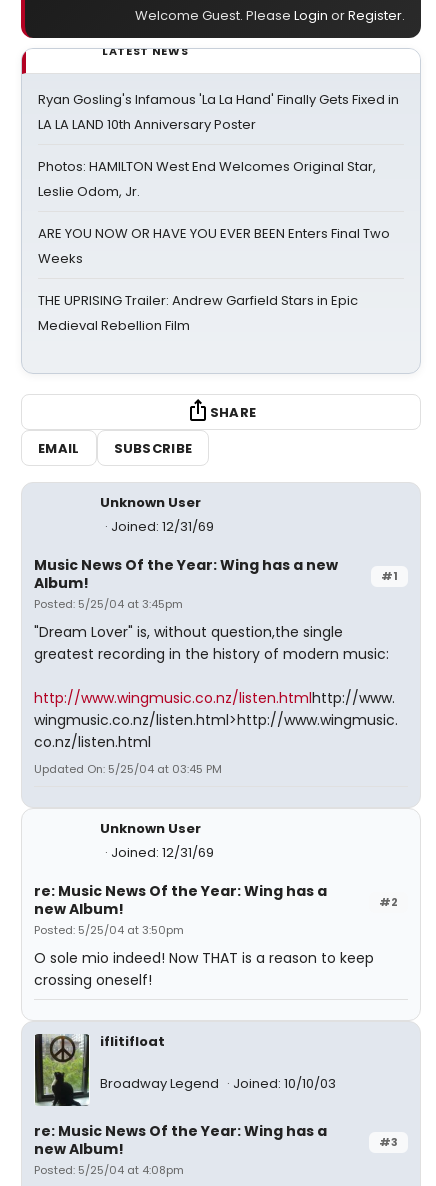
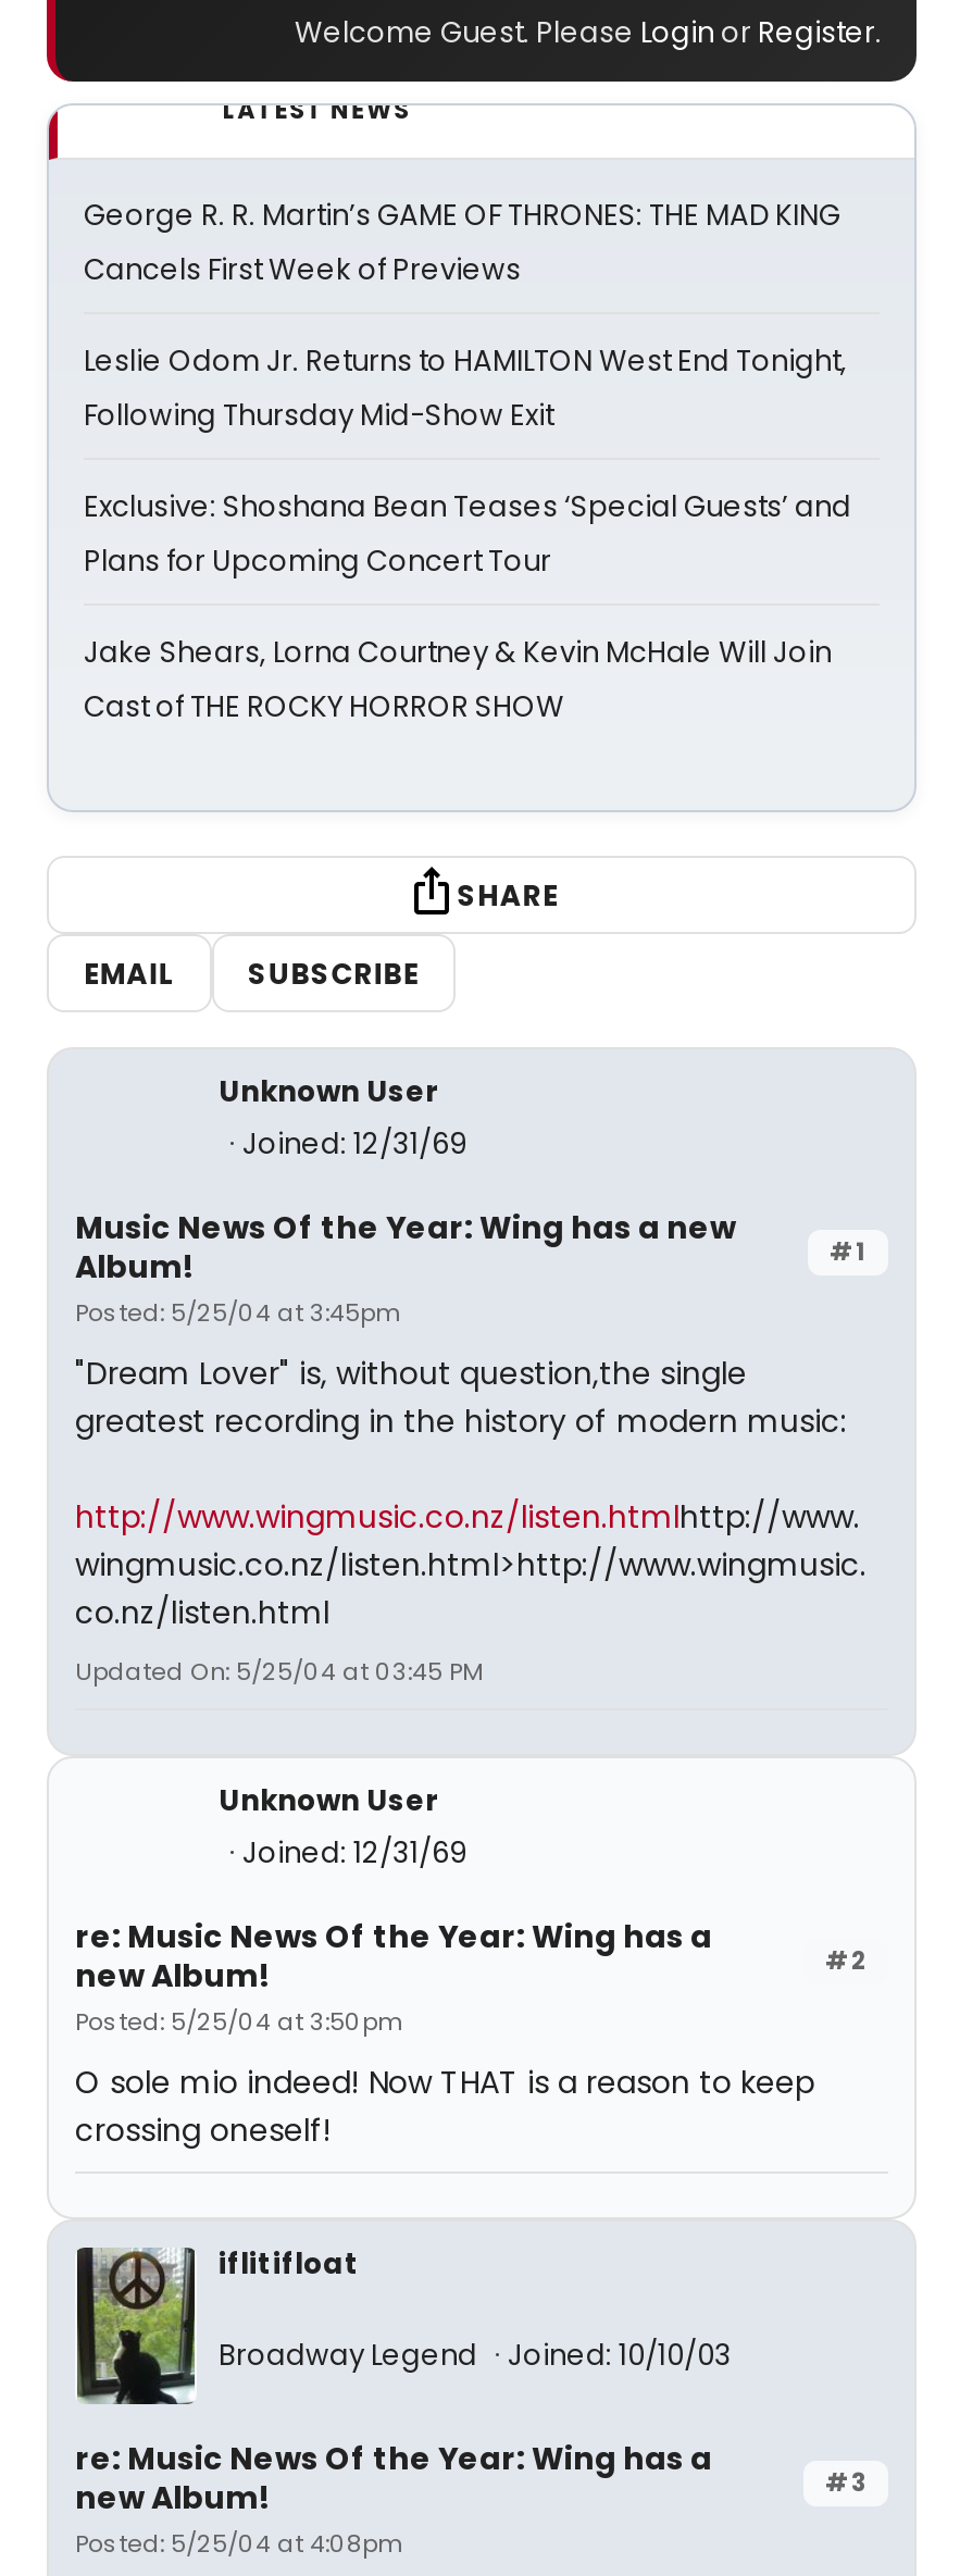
[38,90,399,134] Ryan Gosling's Infamous 'La La Hand' Finally Gets Fixed in | LA LA LAND 10th Anniversary Poster -> [84,195,840,290] George R. R. Martin’s GAME OF THRONES: THE MAD KING | Cancels First Week of Previews
[38,157,376,201] Photos: HAMILTON West End Welcomes Original Star, | Leslie Odom, Jr. -> [84,340,847,436] Leslie Odom Jr. Returns to HAMILTON West End Tonight, | Following Thursday Mid-Show Exit
[38,224,390,268] ARE YOU NOW OR HAVE YOU EVER BEEN Enters Final Two | Weeks -> [84,486,851,582] Exclusive: Shoshana Bean Teases ‘Special Guests’ and | Plans for Upcoming Concert Tour
[38,291,358,335] THE UPRISING Trailer: Andrew Garfield Stars in Epic | Medieval Rebellion Film -> [84,632,832,727] Jake Shears, Lorna Courtney & Kevin McHale Will Join | Cast of THE ROCKY HORROR SHOW

